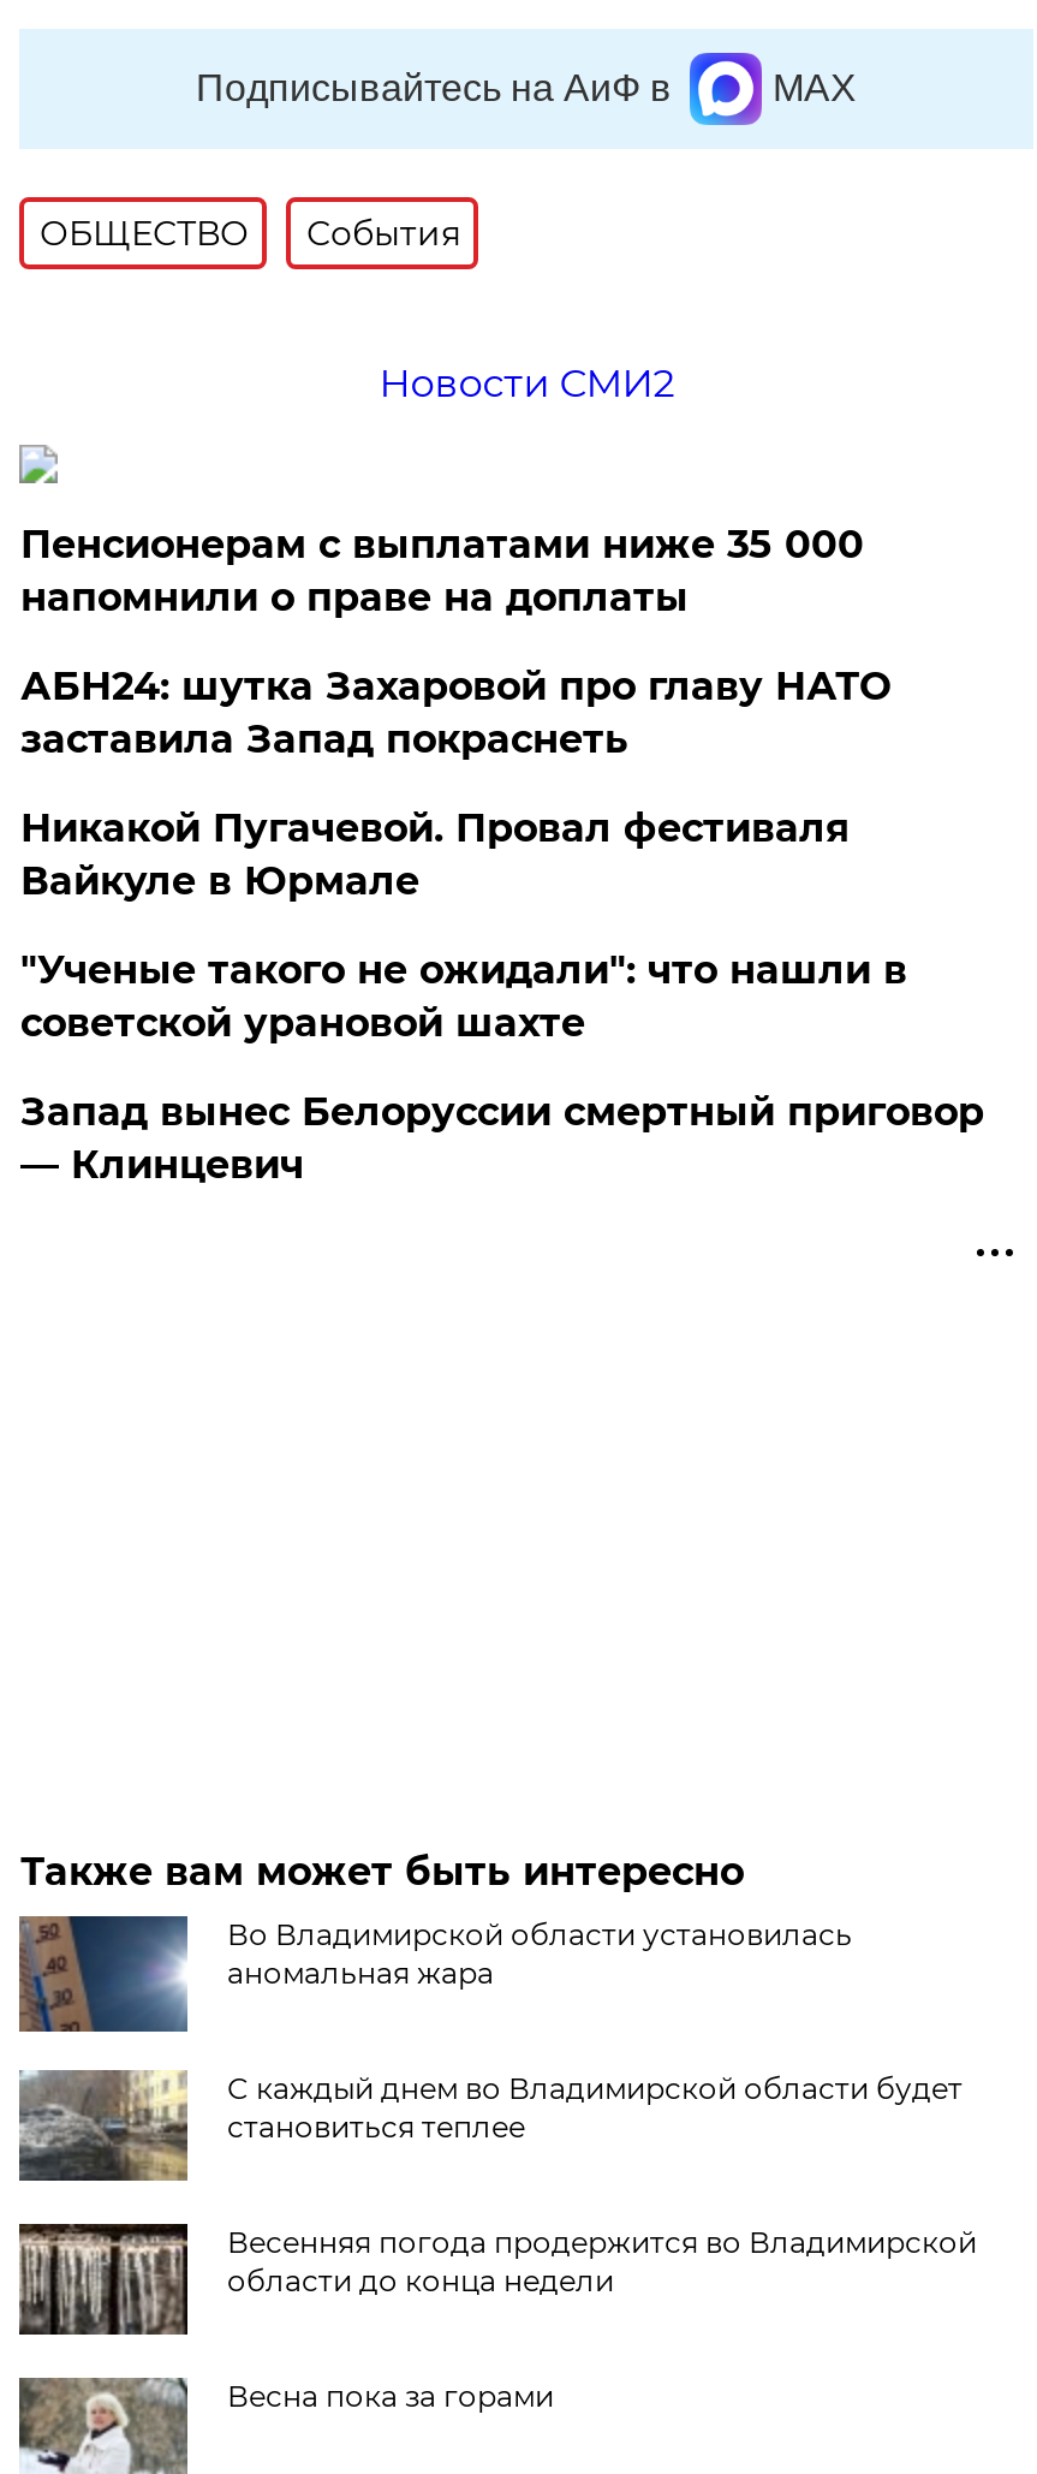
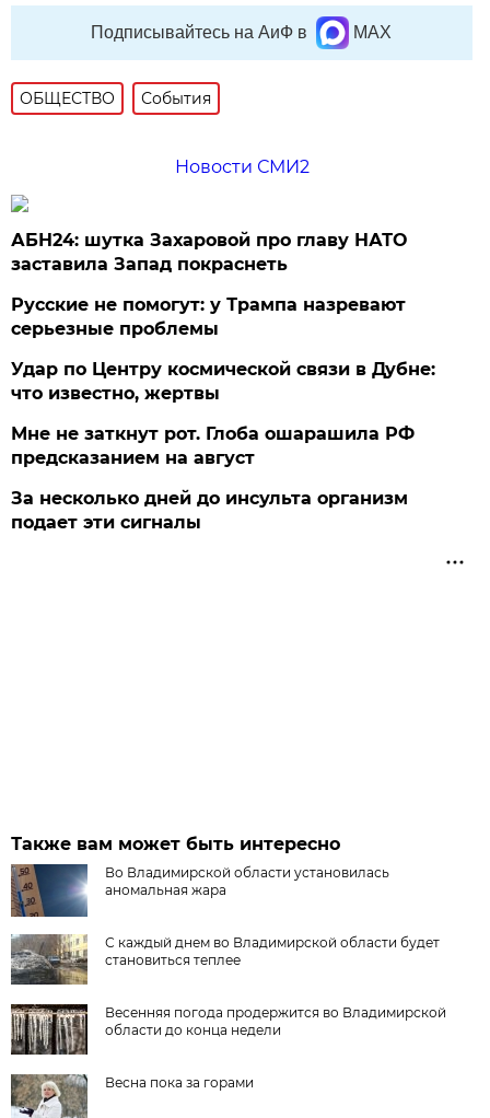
[20,521,864,620] Пенсионерам с выплатами ниже 35 000 | напомнили о праве на доплаты -> none
moved [20,663,890,762] -> [11,230,407,274]: АБН24: шутка Захаровой про главу НАТО | заставила Запад покраснеть
[20,805,984,1187] Никакой Пугачевой. Провал фестиваля | Вайкуле в Юрмале | "Ученые такого не ожидали": что нашли в | советской урановой шахте | Запад вынес Белоруссии смертный приговор | — Клинцевич -> [11,294,436,533] Русские не помогут: у Трампа назревают | серьезные проблемы | Удар по Центру космической связи в Дубне: | что известно, жертвы | Мне не заткнут рот. Глоба ошарашила РФ | предсказанием на август | За несколько дней до инсульта организм | подает эти сигналы

